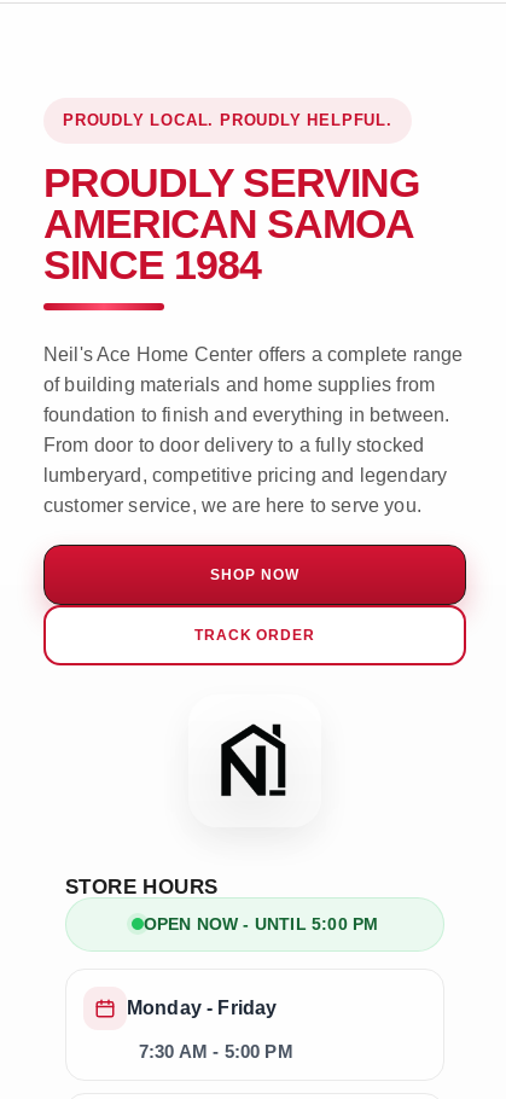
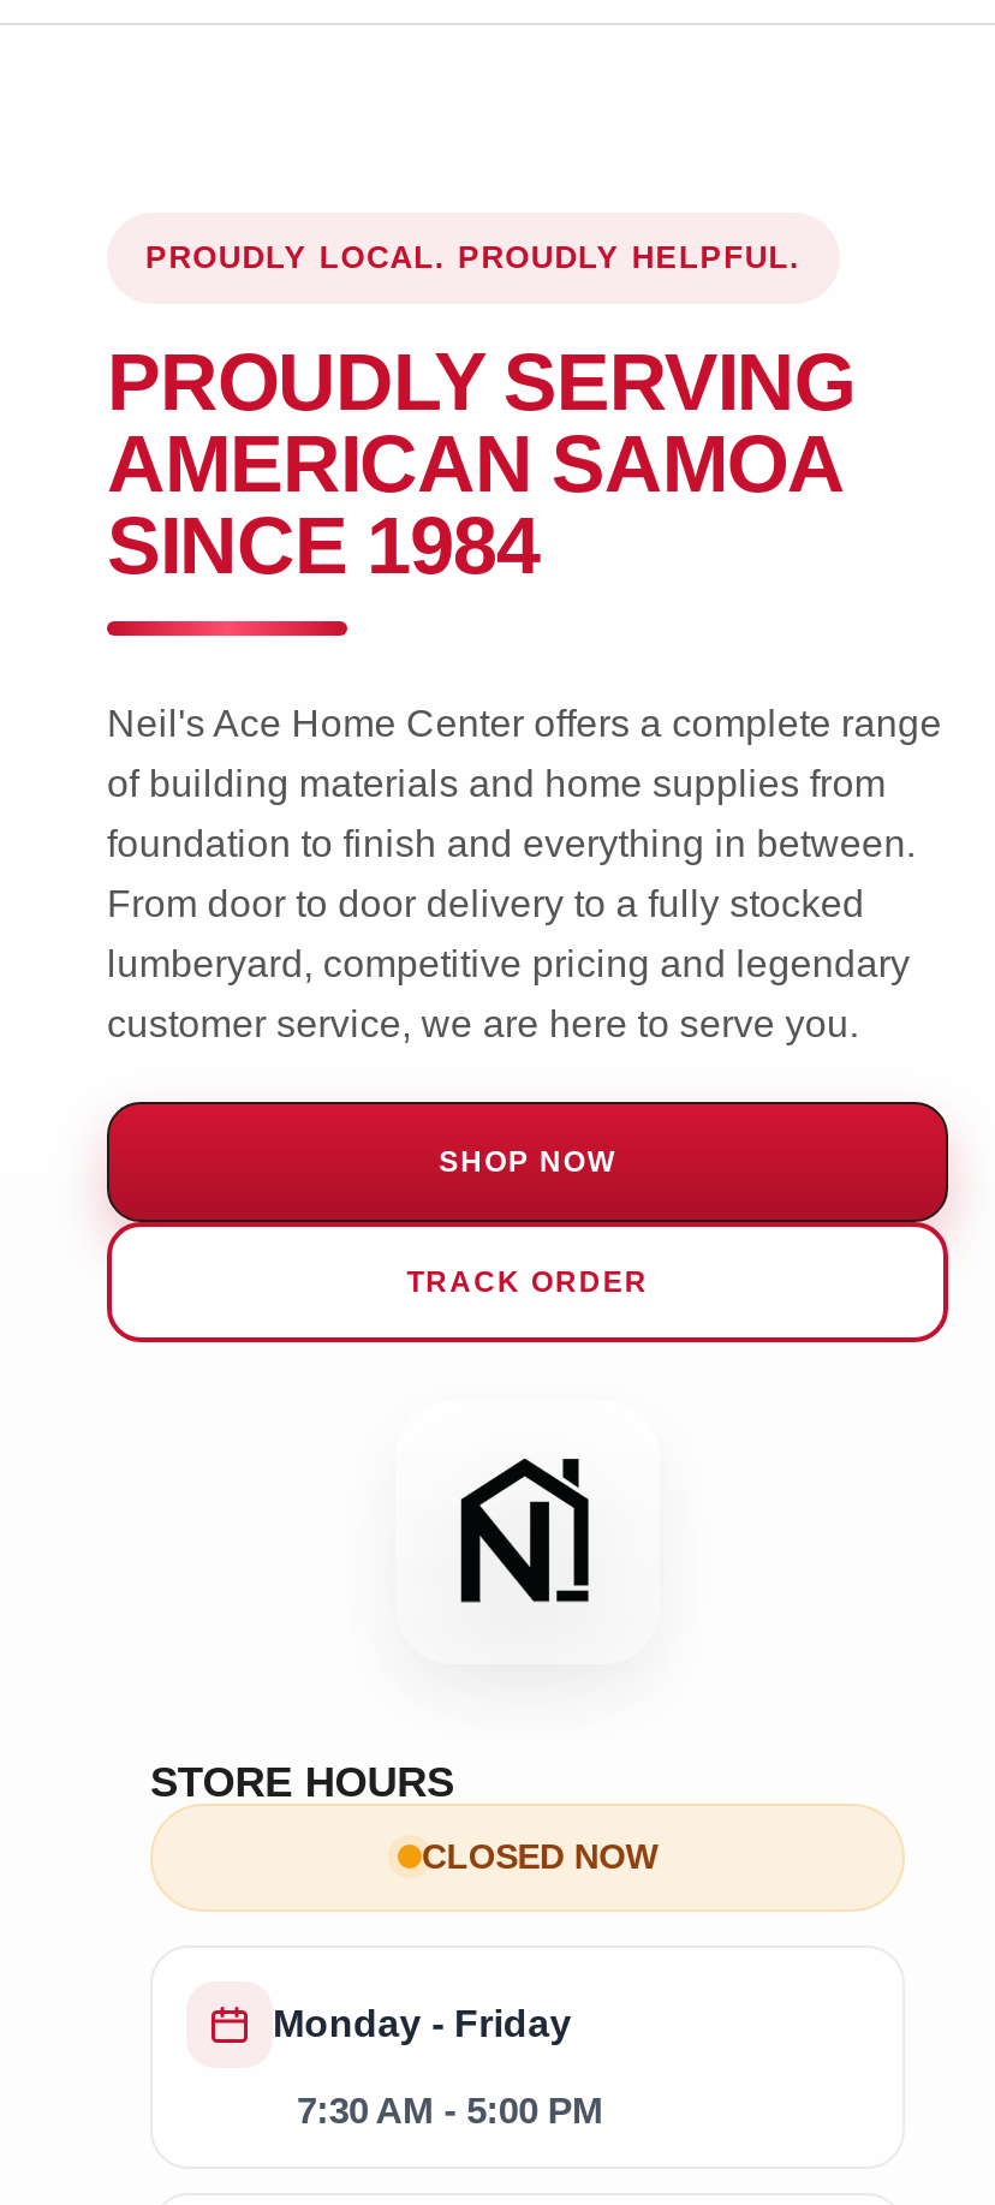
[143,914,378,933] OPEN NOW - UNTIL 5:00 PM -> [422,1836,657,1875] CLOSED NOW

